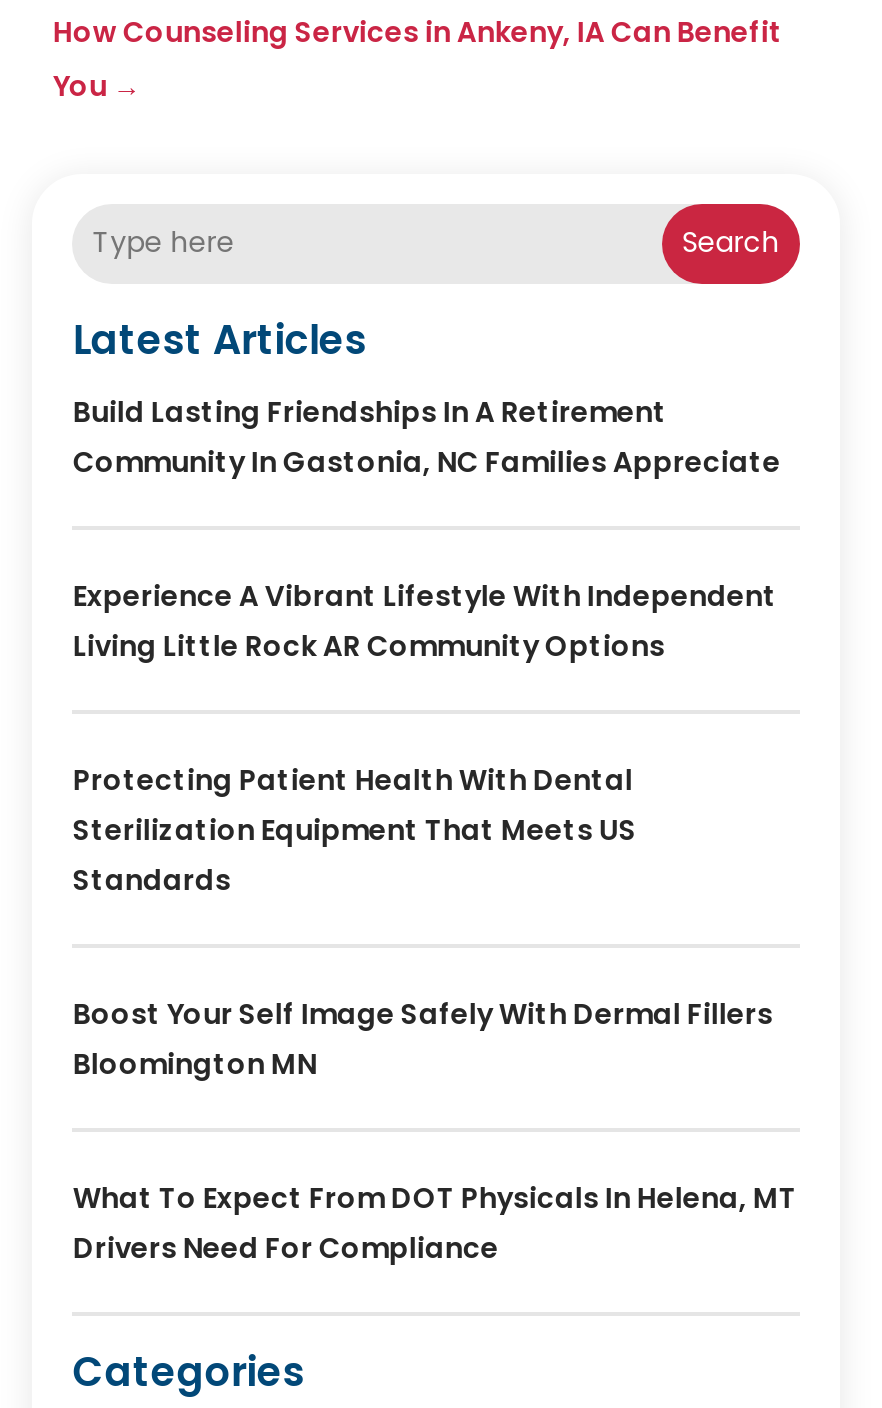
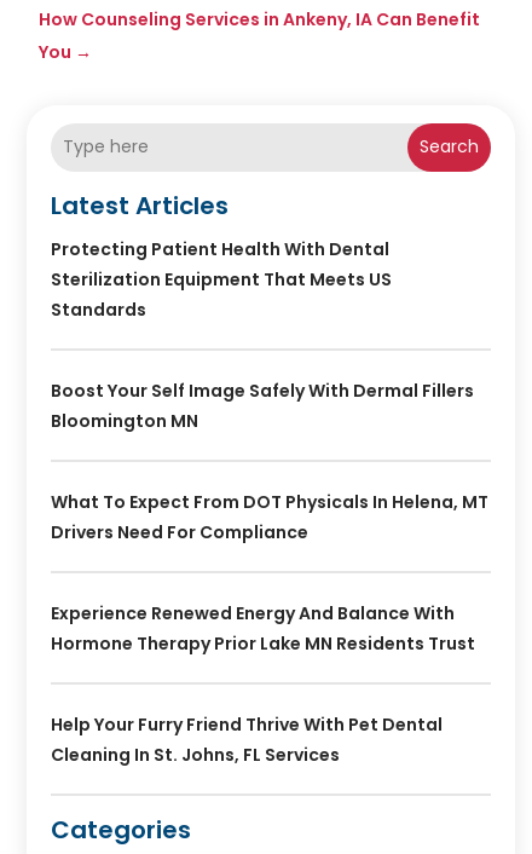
[73,391,781,665] Build Lasting Friendships In A Retirement | Community In Gastonia, NC Families Appreciate | Experience A Vibrant Lifestyle With Independent | Living Little Rock AR Community Options -> none
moved [73,759,797,1267] -> [51,237,489,544]: Protecting Patient Health With Dental | Sterilization Equipment That Meets US | Standards | Boost Your Self Image Safely With Dermal Fillers | Bloomington MN | What To Expect From DOT Physicals In Helena, MT | Drivers Need For Compliance
none -> [51,601,476,766] Experience Renewed Energy And Balance With | Hormone Therapy Prior Lake MN Residents Trust | Help Your Furry Friend Thrive With Pet Dental | Cleaning In St. Johns, FL Services

